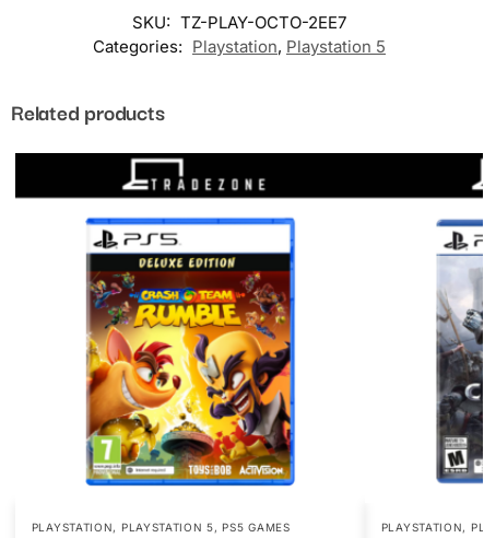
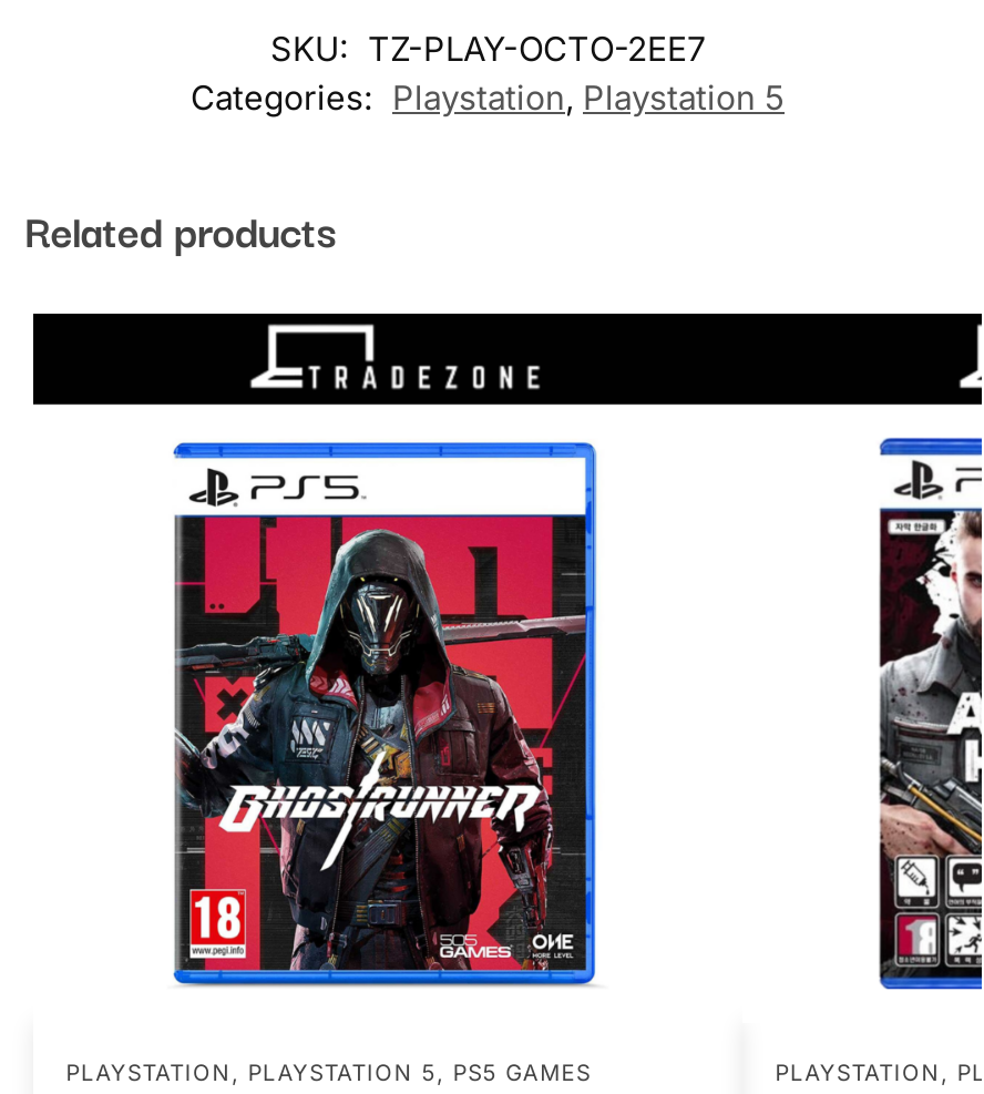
[85,220,296,487] [image] -> [173,451,601,988] [image]
[433,214,481,487] [image] -> [878,436,977,992] [image]

